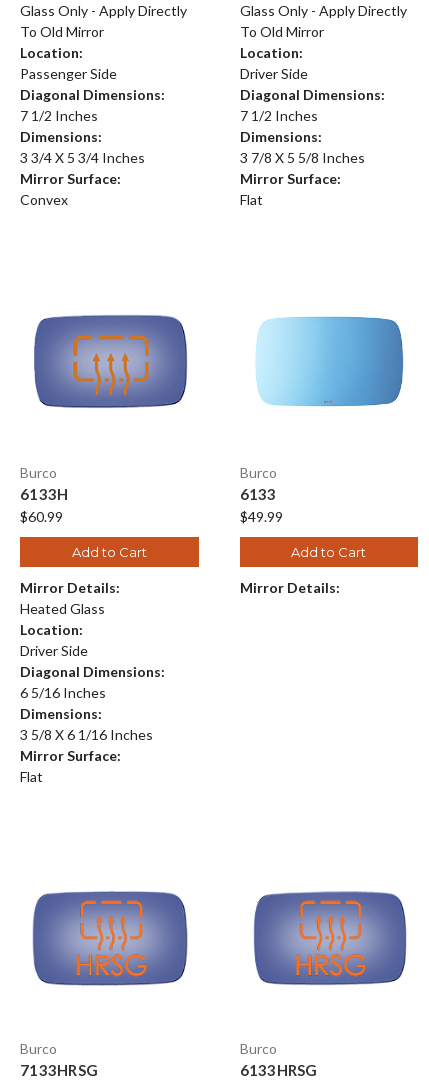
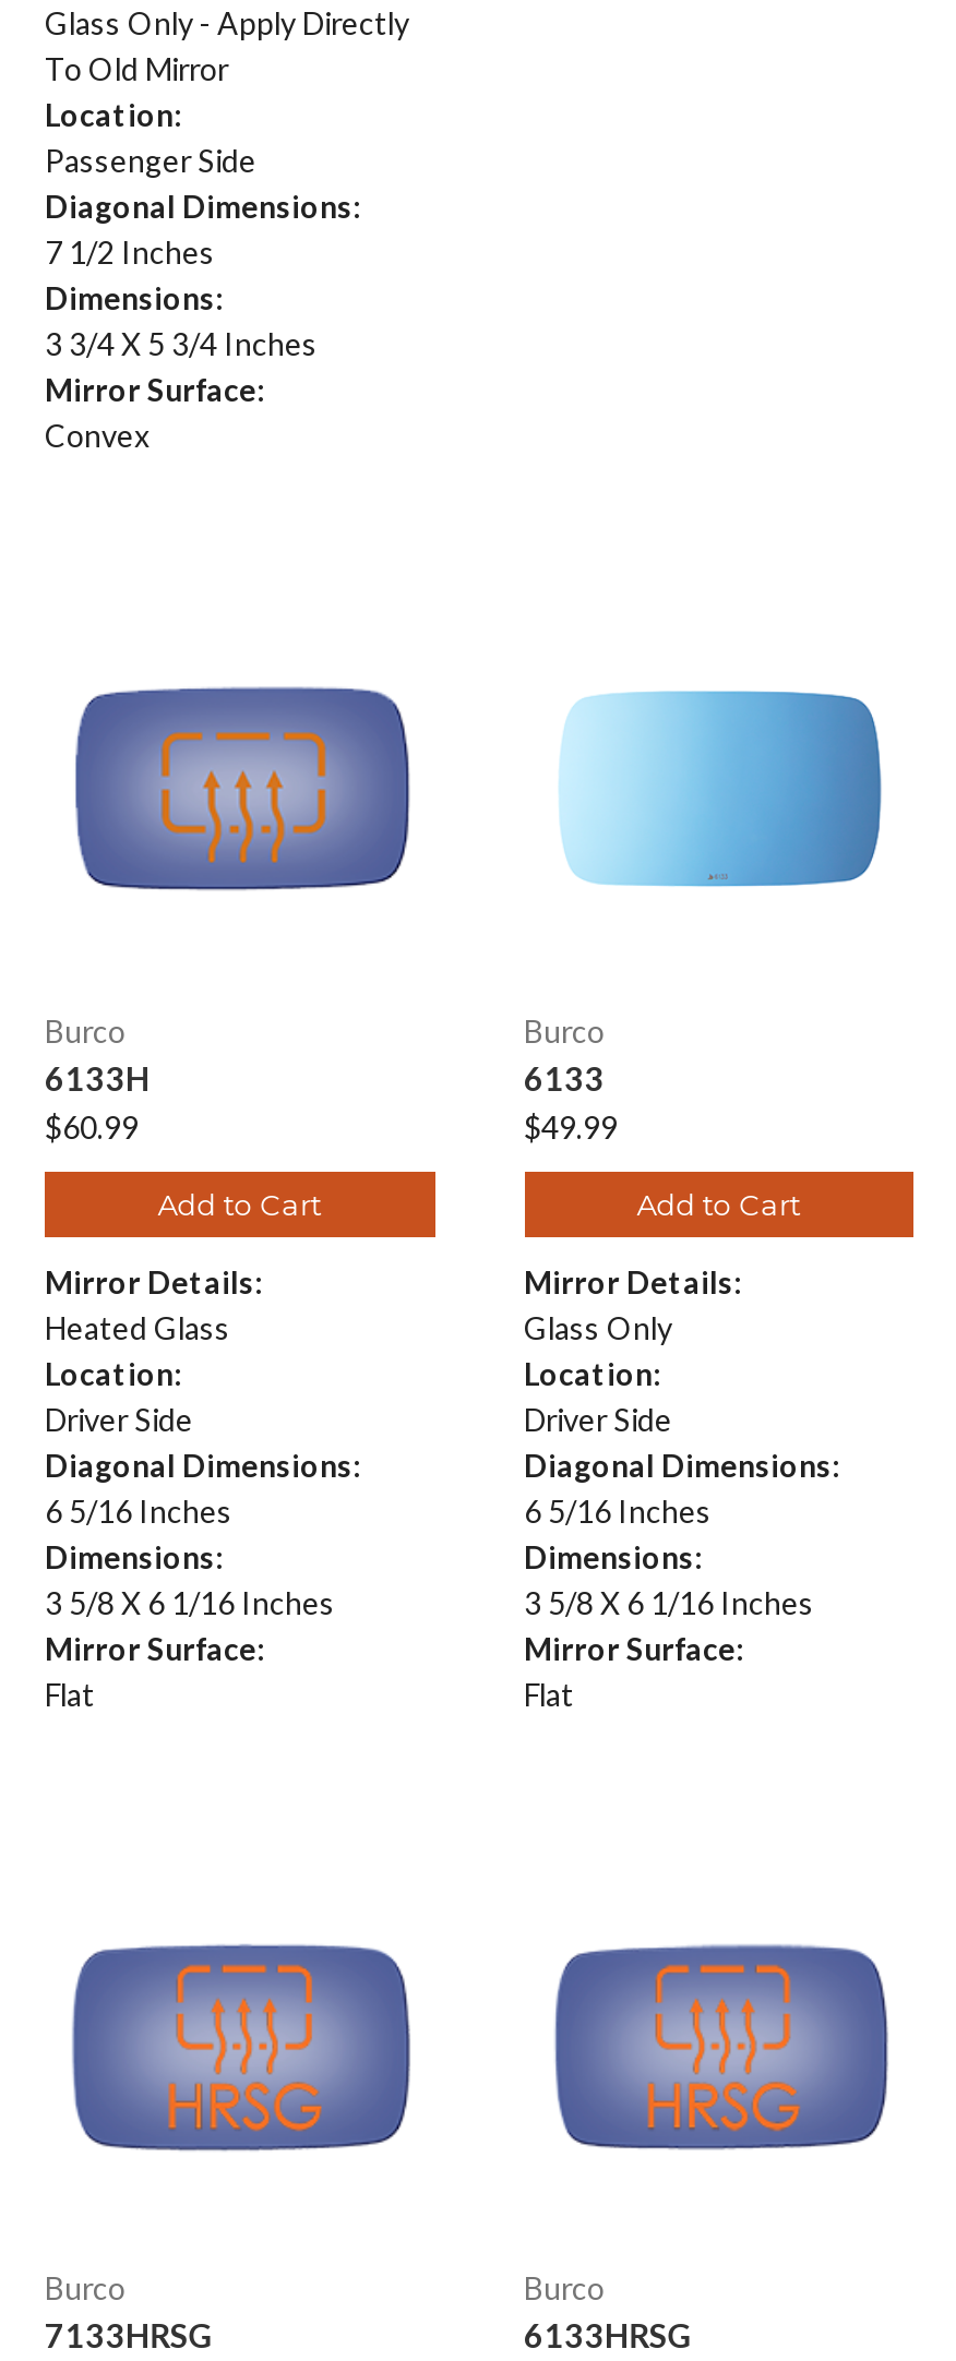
[239,2,406,208] Glass Only - Apply Directly | To Old Mirror | Location: | Driver Side | Diagonal Dimensions: | 7 1/2 Inches | Dimensions: | 3 7/8 X 5 5/8 Inches | Mirror Surface: | Flat -> none
none -> [524,1309,840,1713] Glass Only | Location: | Driver Side | Diagonal Dimensions: | 6 5/16 Inches | Dimensions: | 3 5/8 X 6 1/16 Inches | Mirror Surface: | Flat

